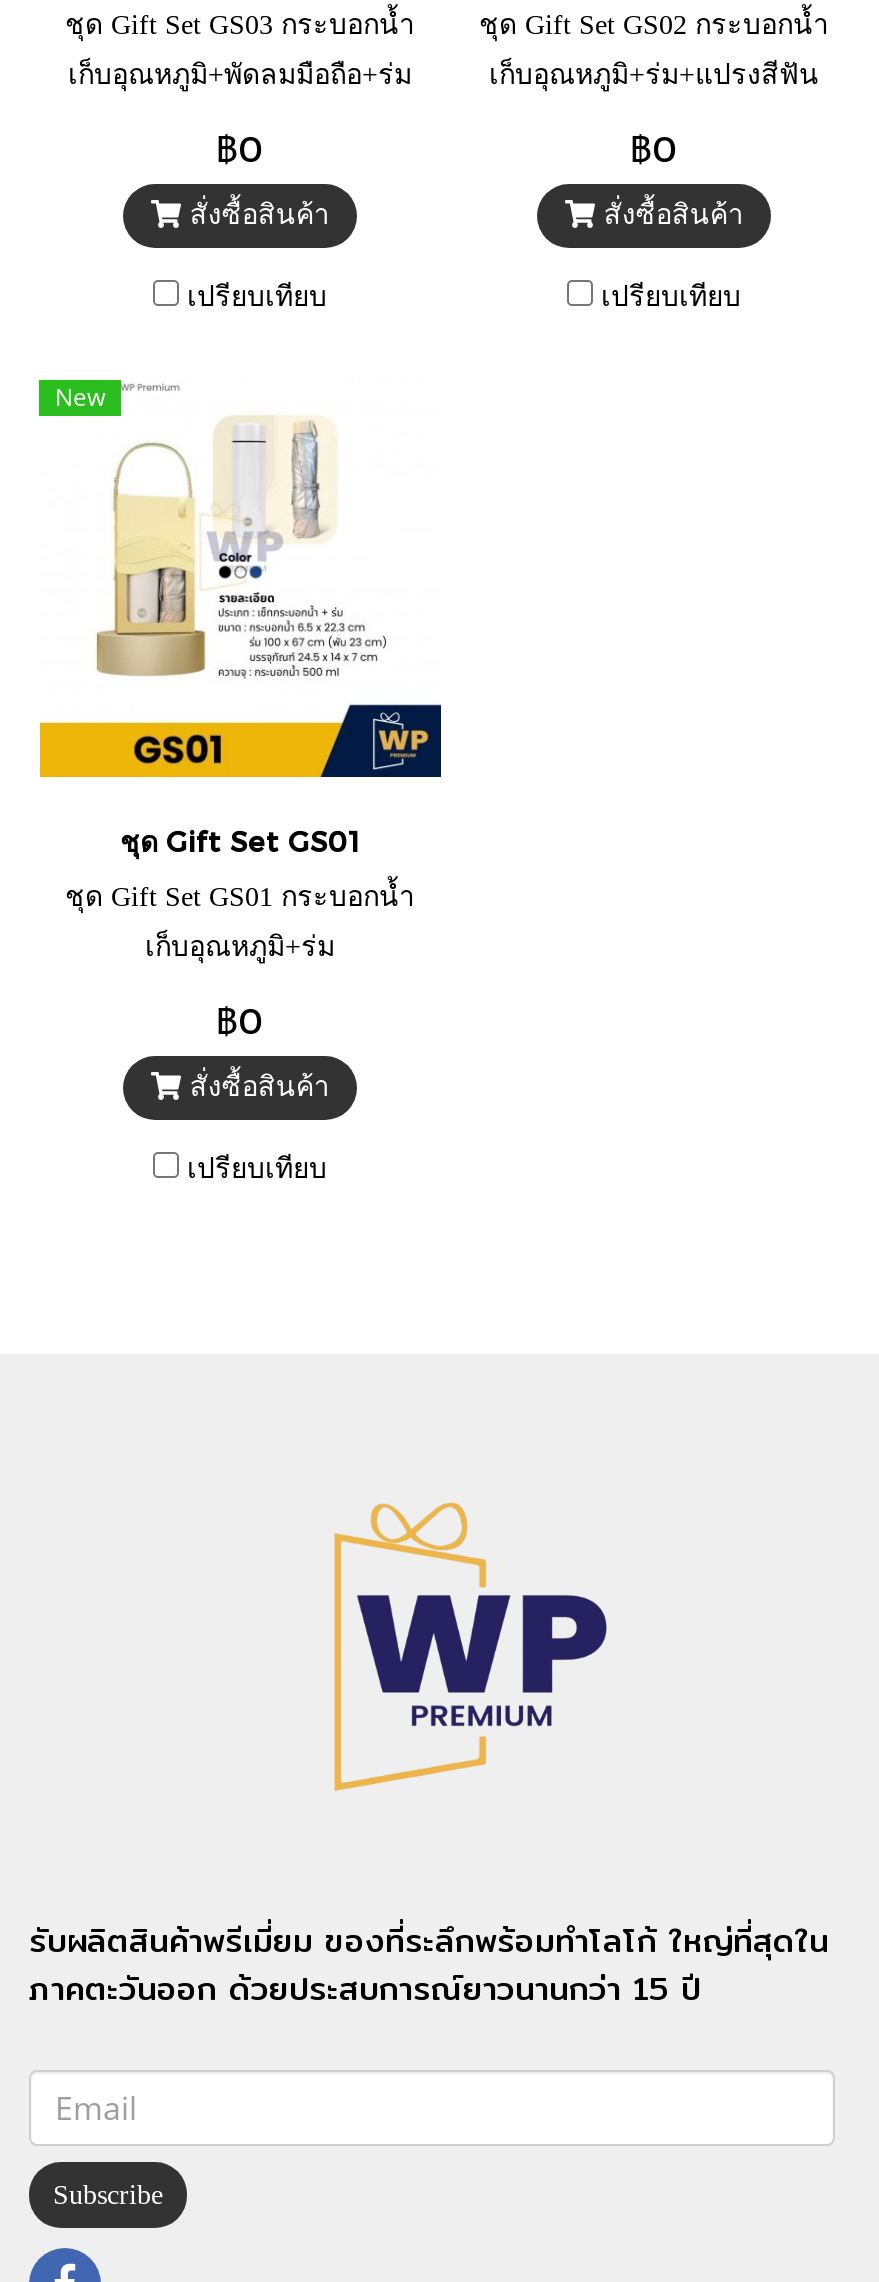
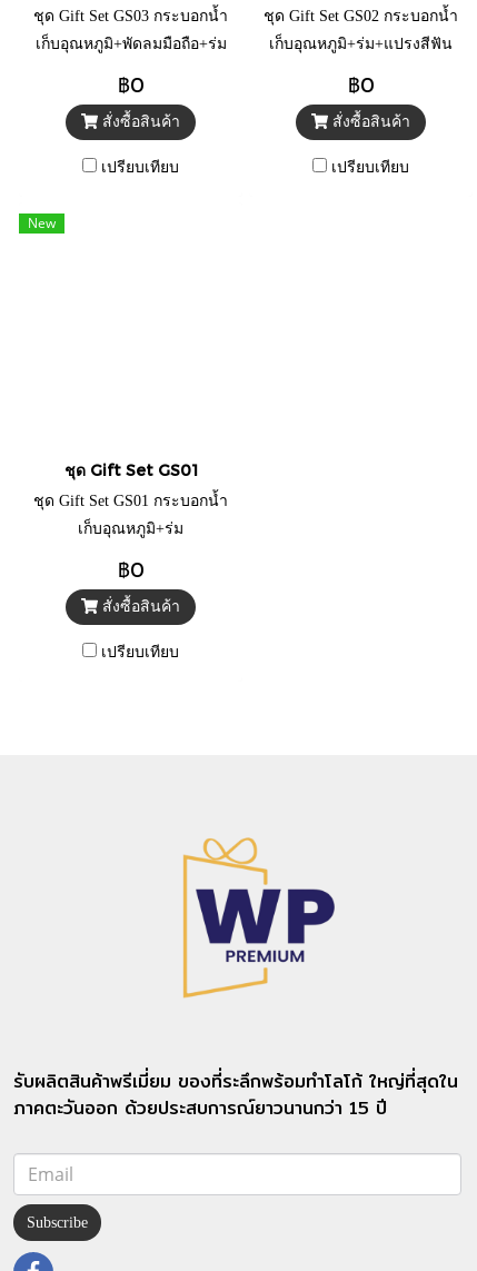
[95,416,387,678] [image] -> none
[37,702,443,780] [image] -> none

